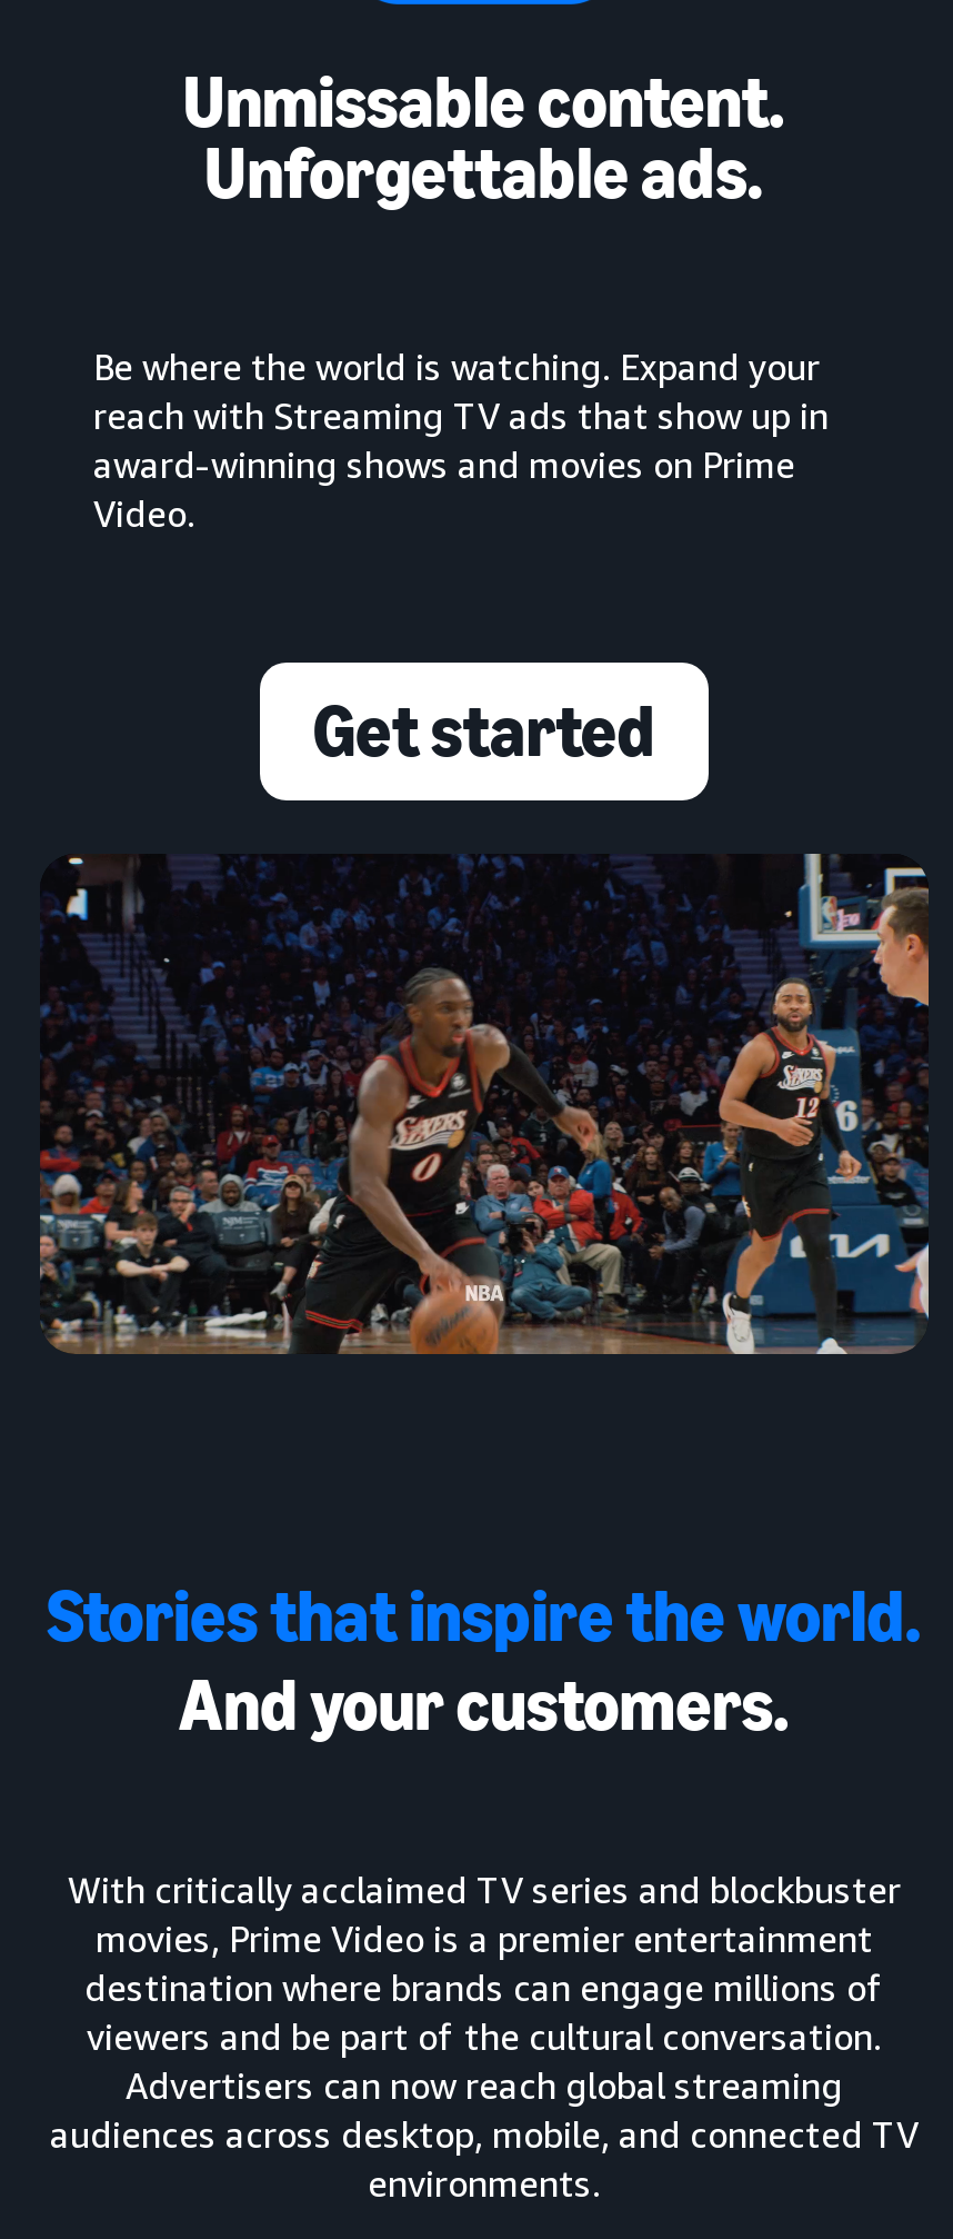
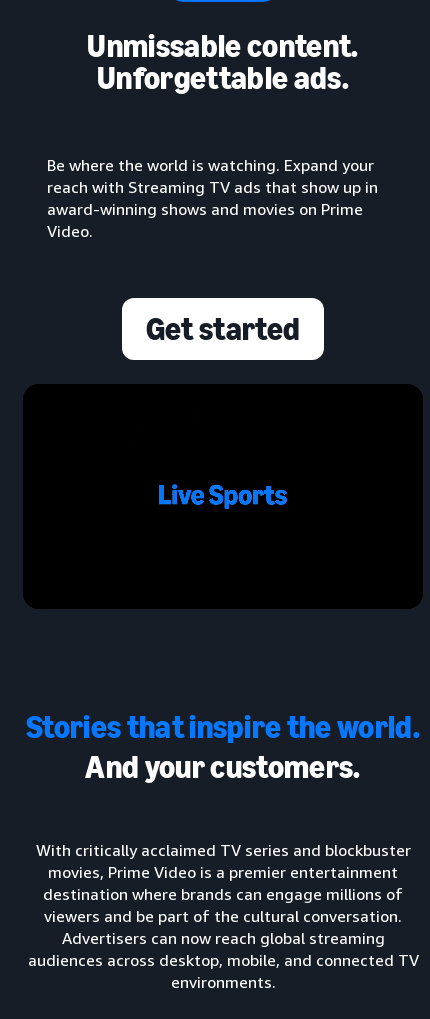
[38,852,931,1356] [image] -> none

